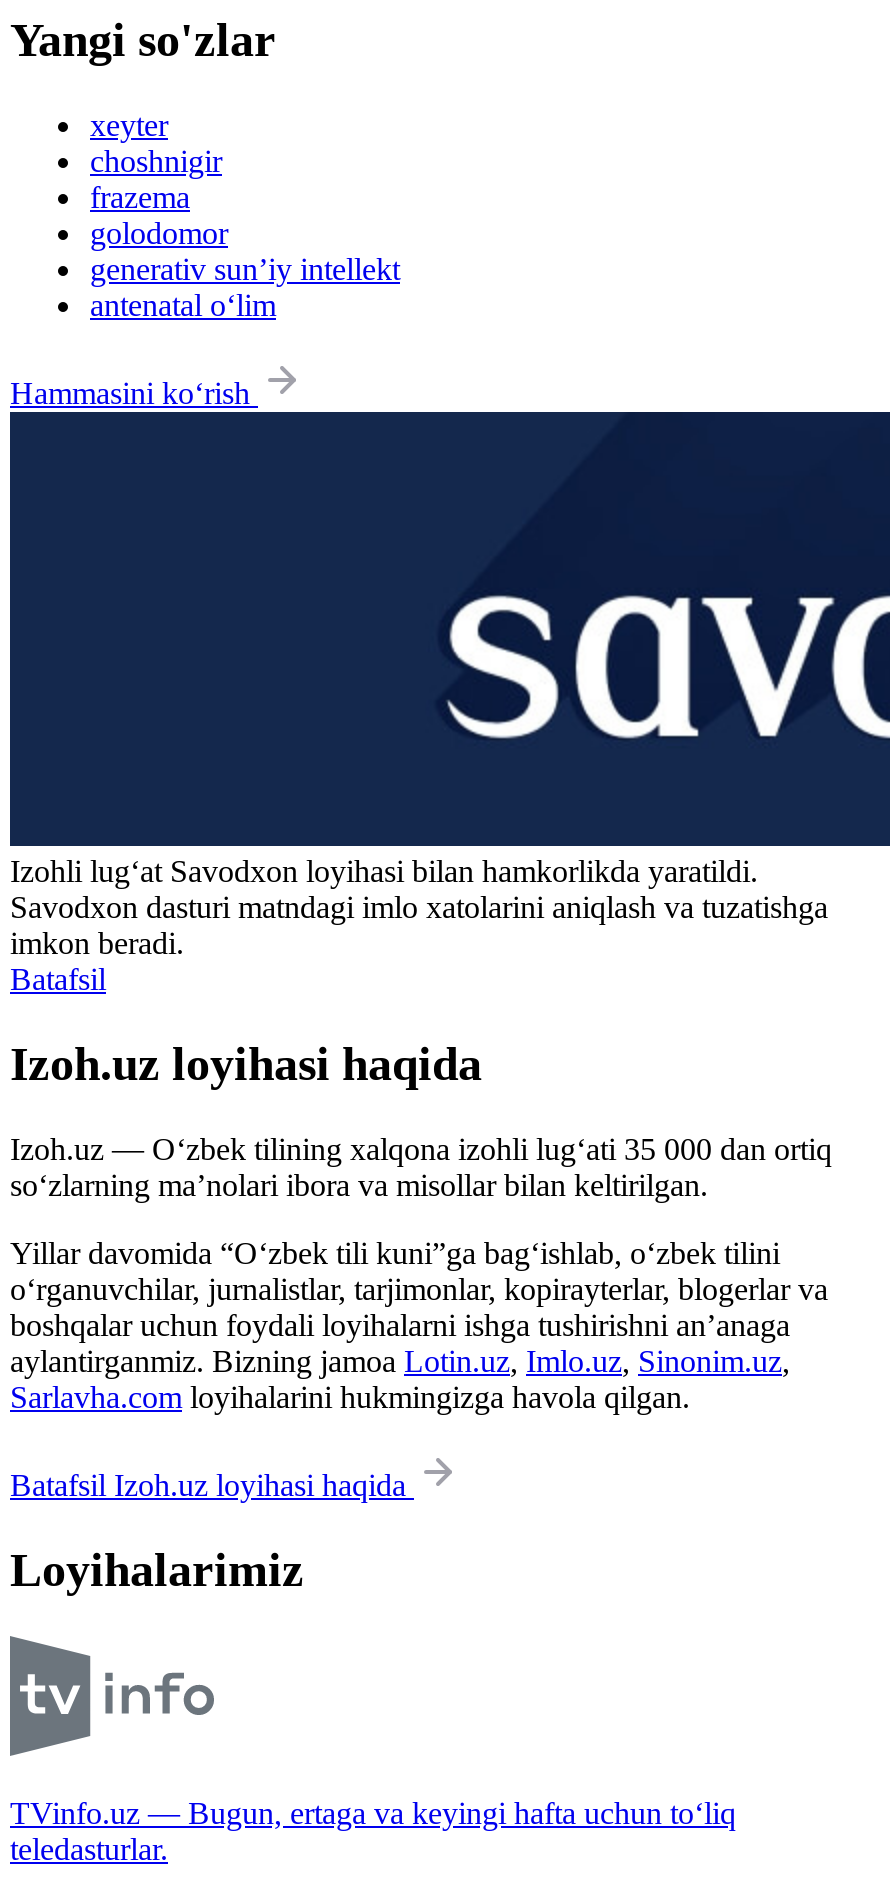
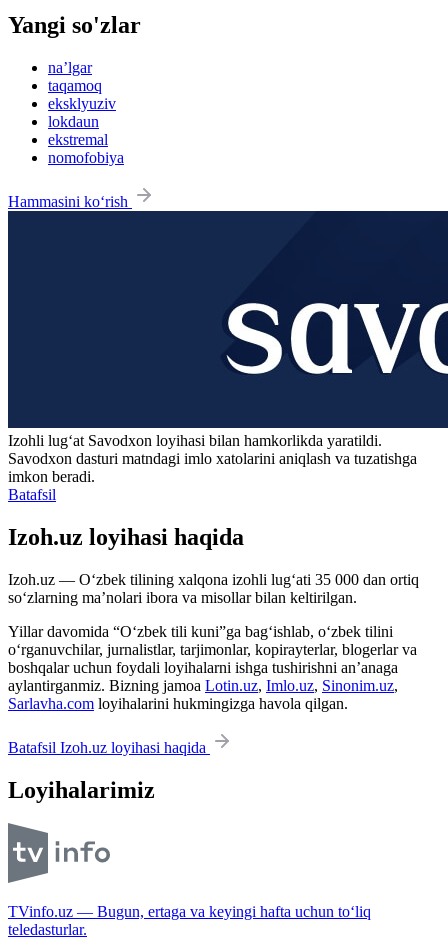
[90,108,400,322] xeyter | choshnigir | frazema | golodomor | generativ sun’iy intellekt | antenatal o‘lim -> [48,59,124,166] na’lgar | taqamoq | eksklyuziv | lokdaun | ekstremal | nomofobiya

